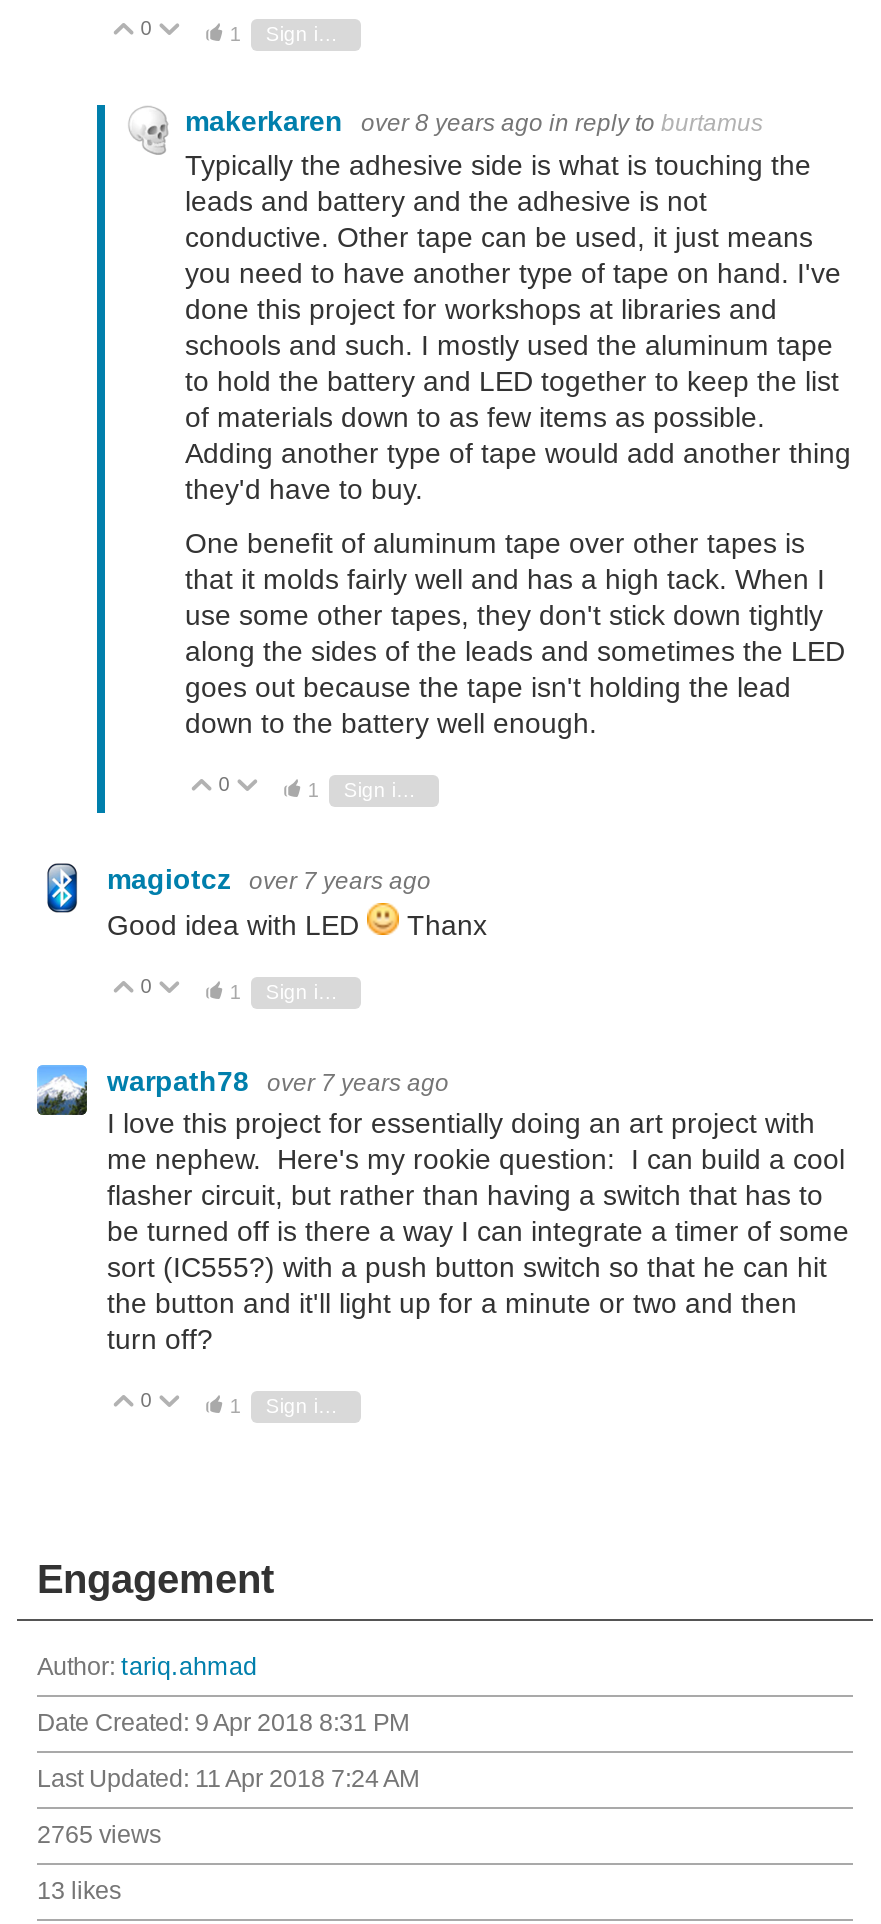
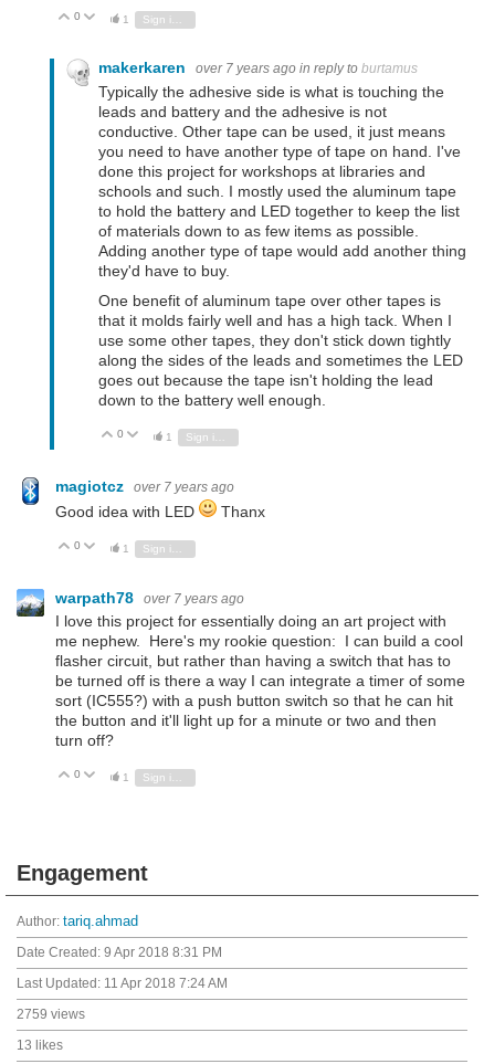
[185,106,763,138] makerkaren over 8 years ago in reply to burtamus -> [98,59,418,77] makerkaren over 7 years ago in reply to burtamus
[37,1821,161,1849] 2765 views -> [17,1007,85,1022] 2759 views

